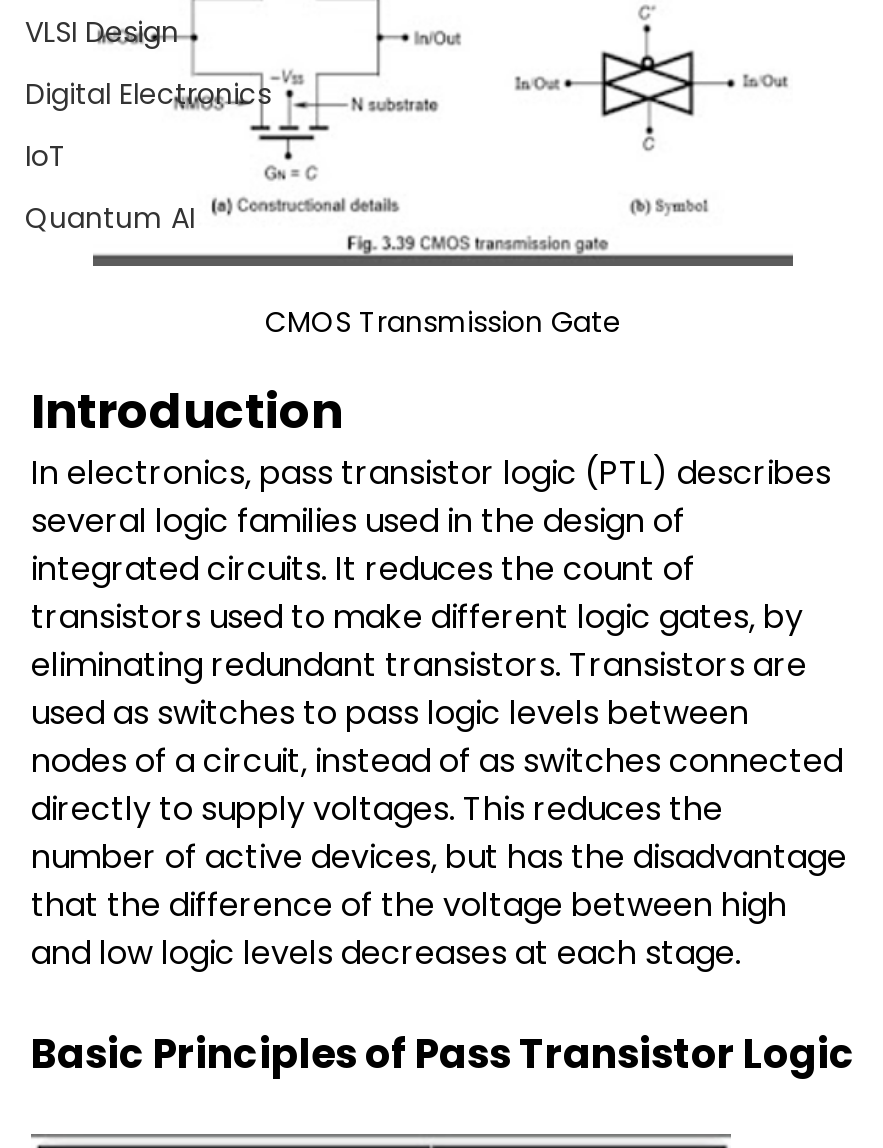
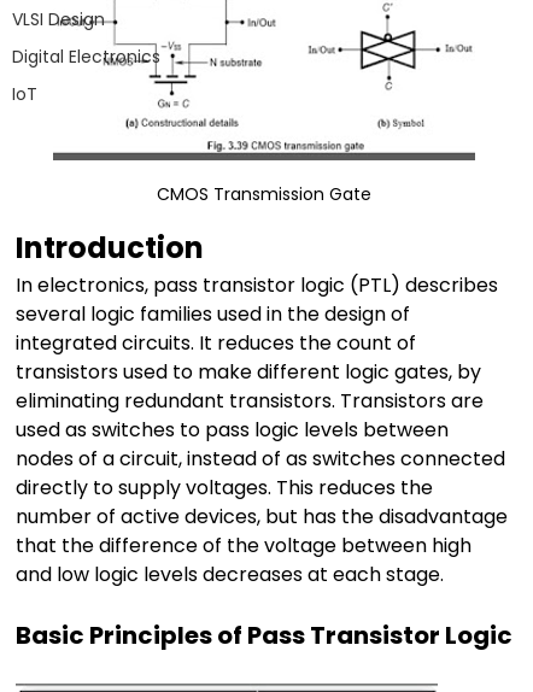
[25,197,195,237] Quantum AI -> none

